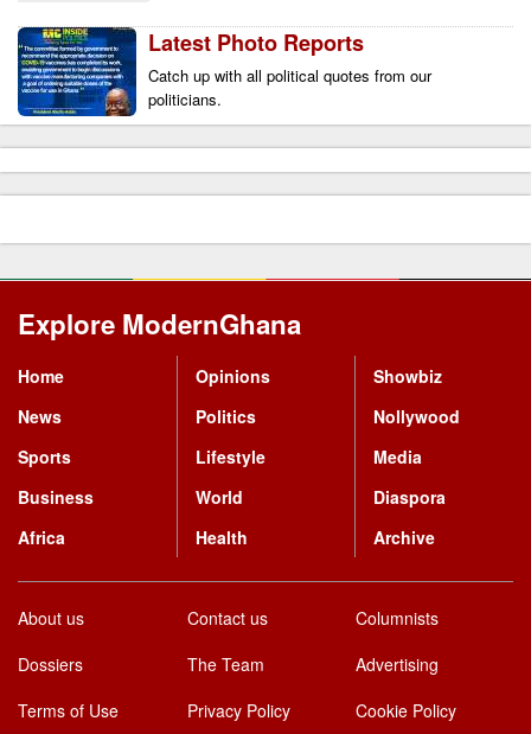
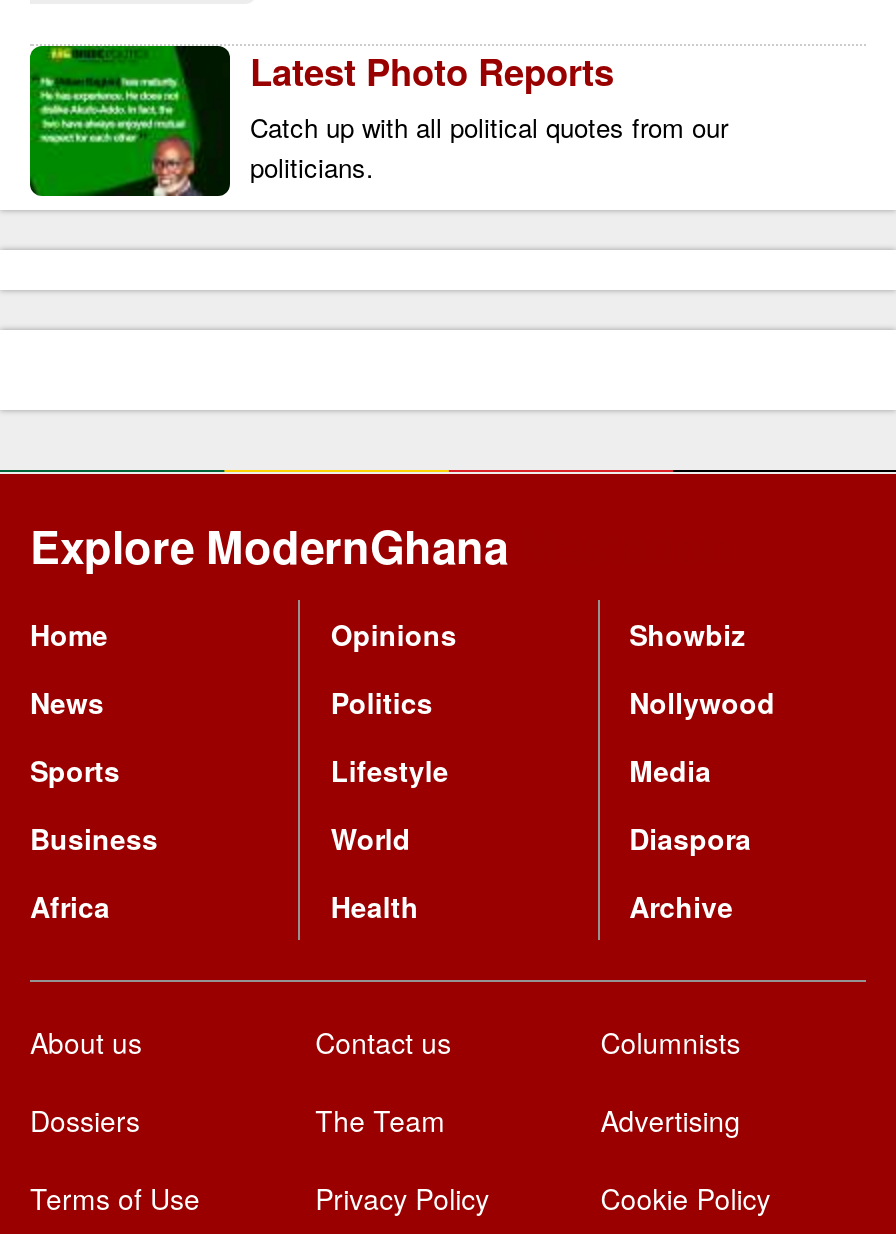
[17,26,137,117] [image] -> [28,44,232,198] [image]

